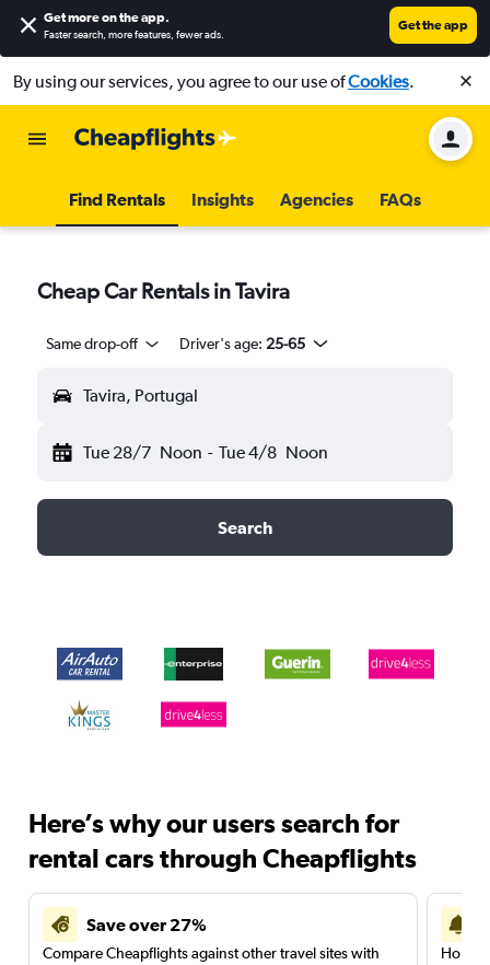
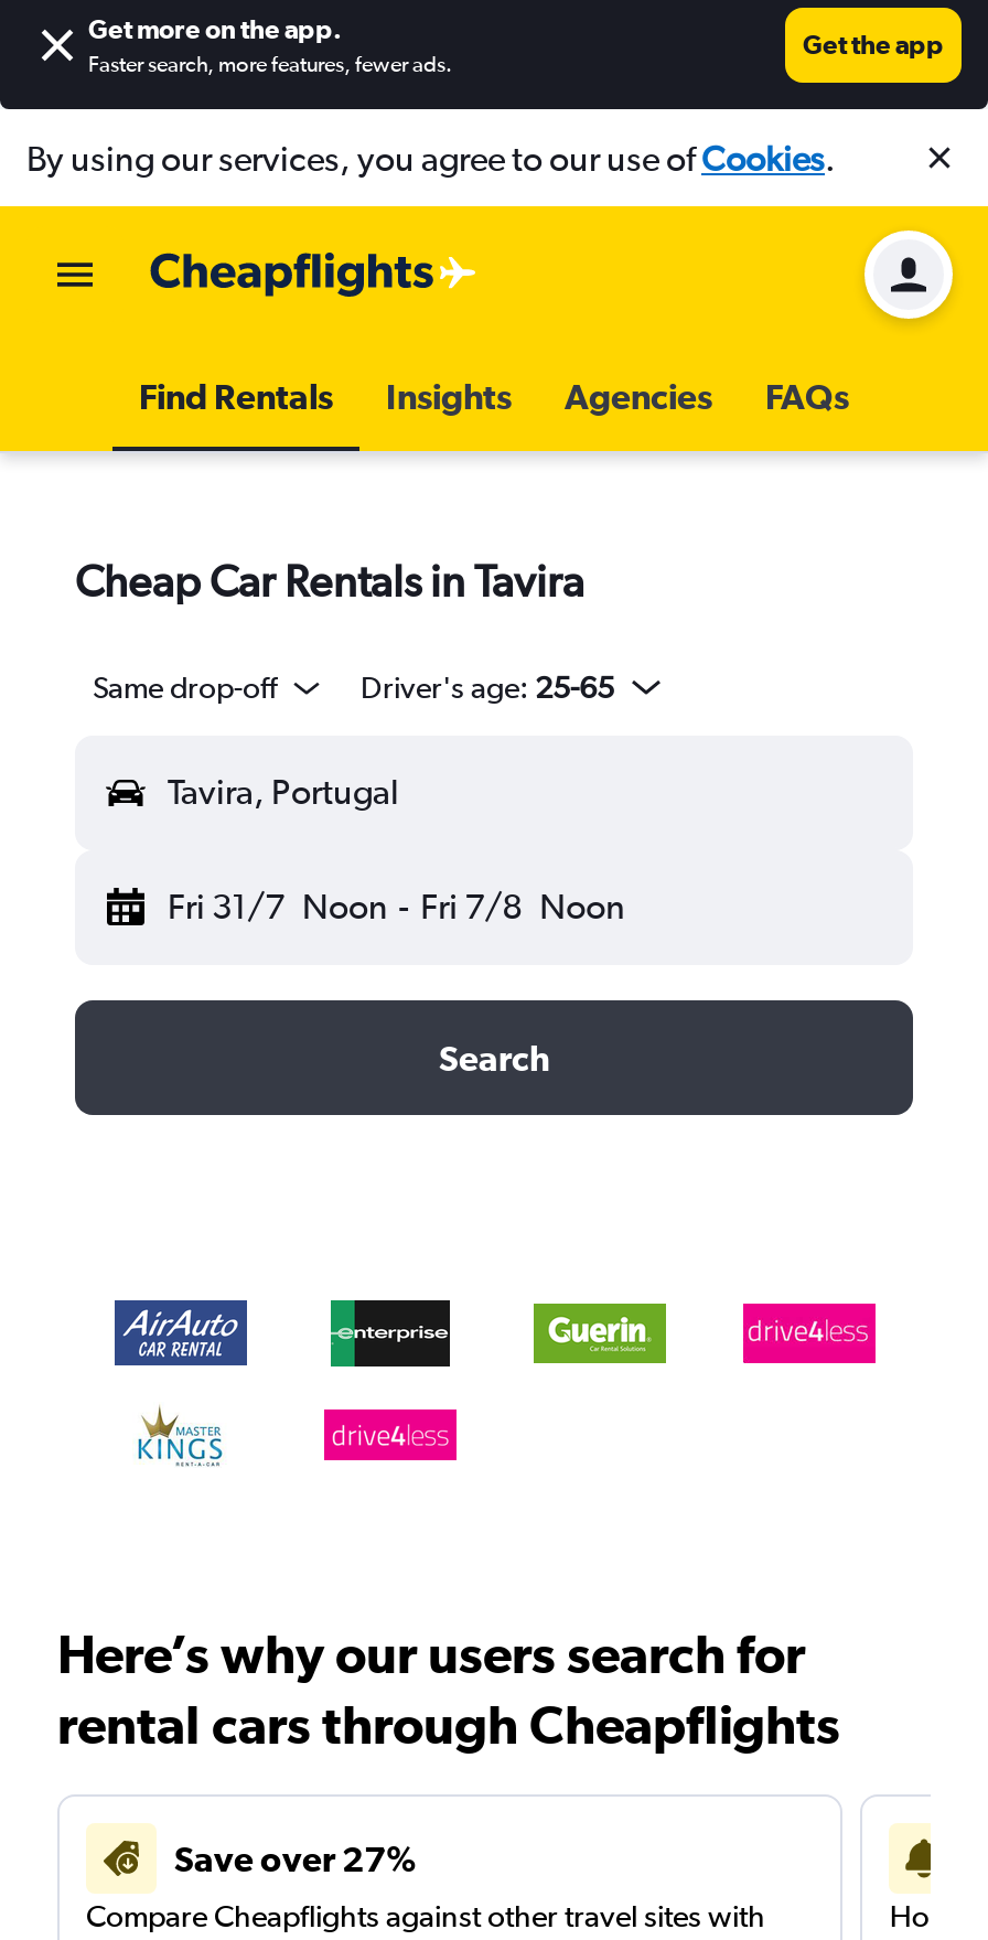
[83,442,328,463] Tue 28/7 Noon - Tue 4/8 Noon -> [168,886,625,928] Fri 31/7 Noon - Fri 7/8 Noon

